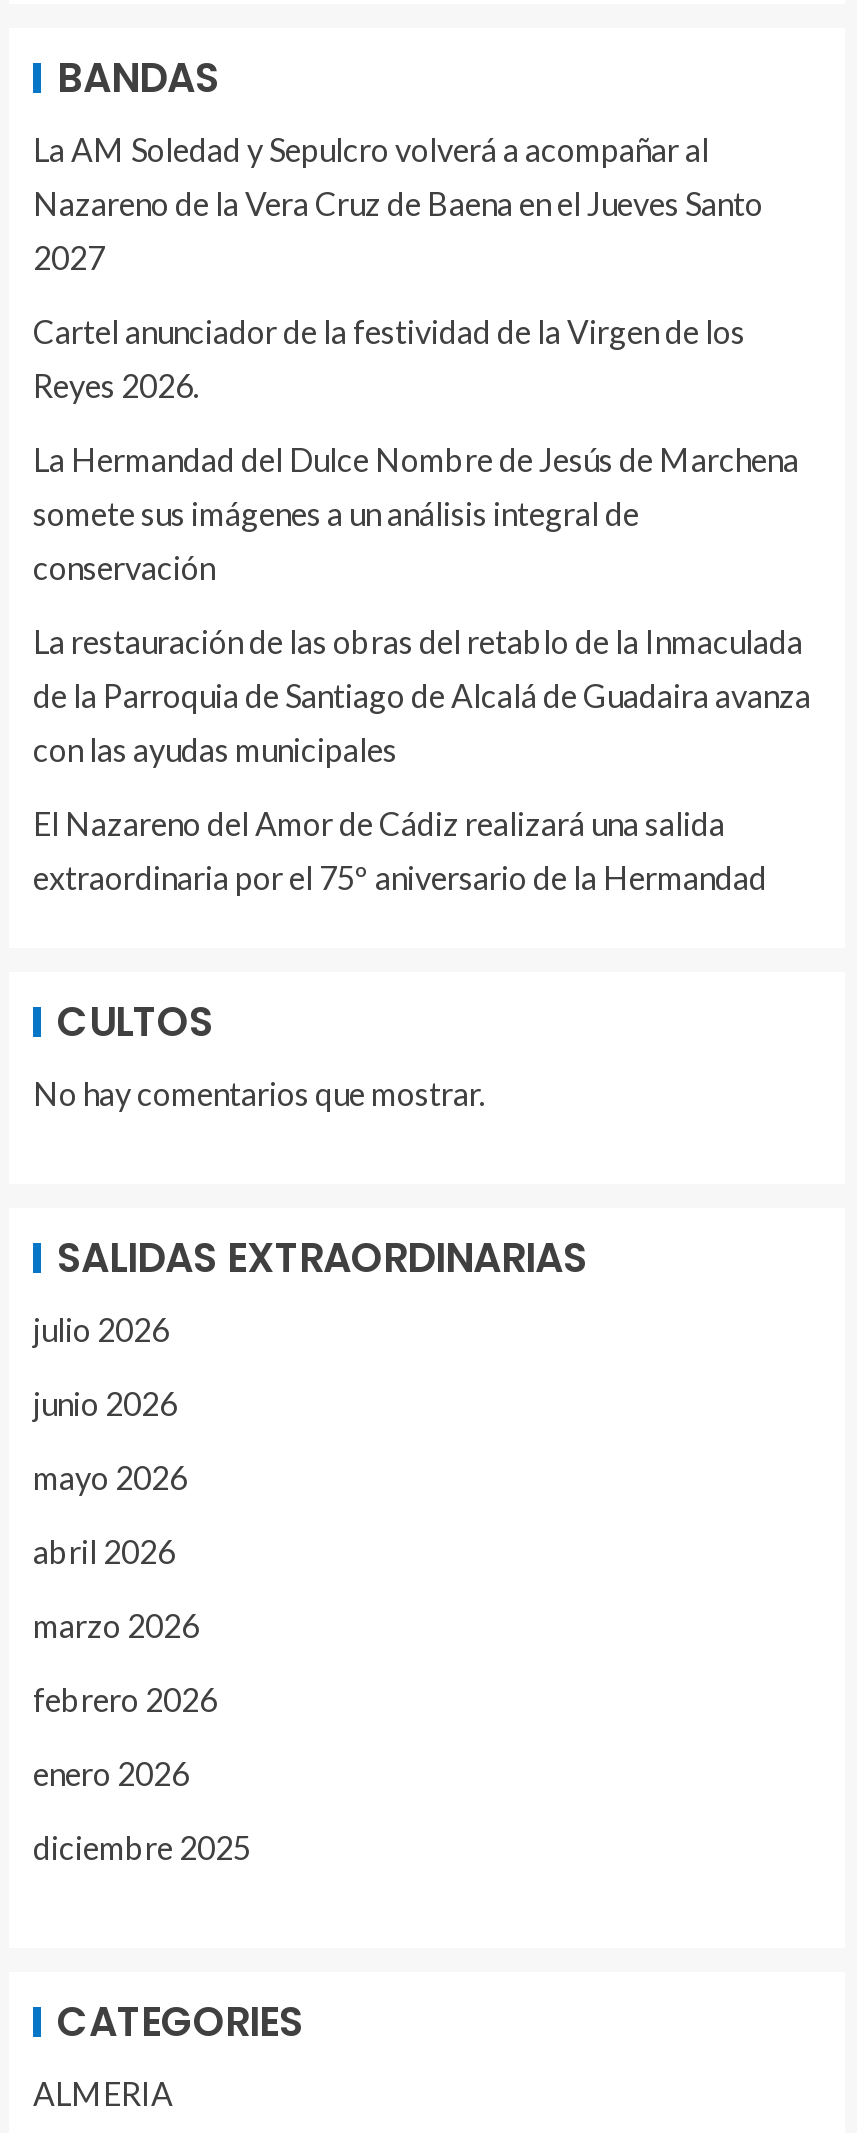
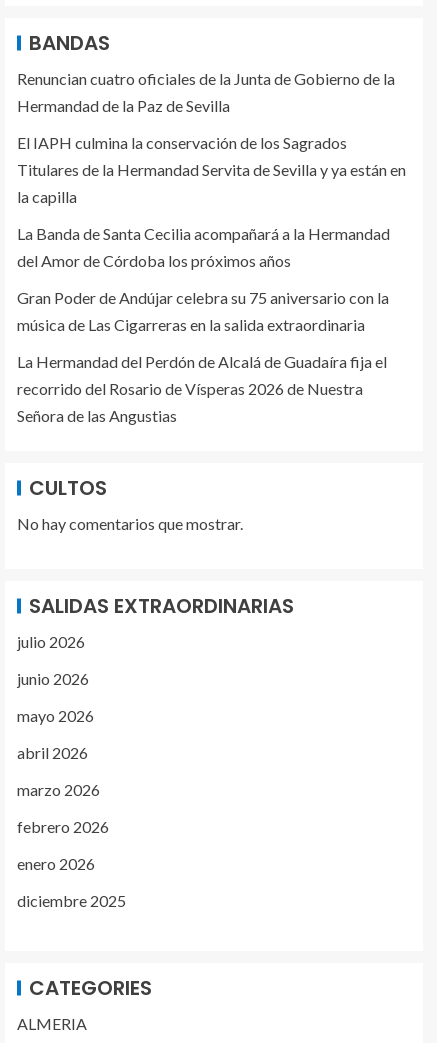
[33,131,763,277] La AM Soledad y Sepulcro volverá a acompañar al | Nazareno de la Vera Cruz de Baena en el Jueves Santo | 2027 -> [17,69,395,115] Renuncian cuatro oficiales de la Junta de Gobierno de la | Hermandad de la Paz de Sevilla
[33,313,745,405] Cartel anunciador de la festividad de la Virgen de los | Reyes 2026. -> [17,133,406,206] El IAPH culmina la conservación de los Sagrados | Titulares de la Hermandad Servita de Sevilla y ya están en | la capilla
[33,441,799,587] La Hermandad del Dulce Nombre de Jesús de Marchena | somete sus imágenes a un análisis integral de | conservación -> [17,224,390,270] La Banda de Santa Cecilia acompañará a la Hermandad | del Amor de Córdoba los próximos años
[33,623,811,769] La restauración de las obras del retablo de la Inmaculada | de la Parroquia de Santiago de Alcalá de Guadaira avanza | con las ayudas municipales -> [17,288,389,334] Gran Poder de Andújar celebra su 75 aniversario con la | música de Las Cigarreras en la salida extraordinaria
[33,805,767,897] El Nazareno del Amor de Cádiz realizará una salida | extraordinaria por el 75º aniversario de la Hermandad -> [17,352,387,425] La Hermandad del Perdón de Alcalá de Guadaíra fija el | recorrido del Rosario de Vísperas 2026 de Nuestra | Señora de las Angustias

